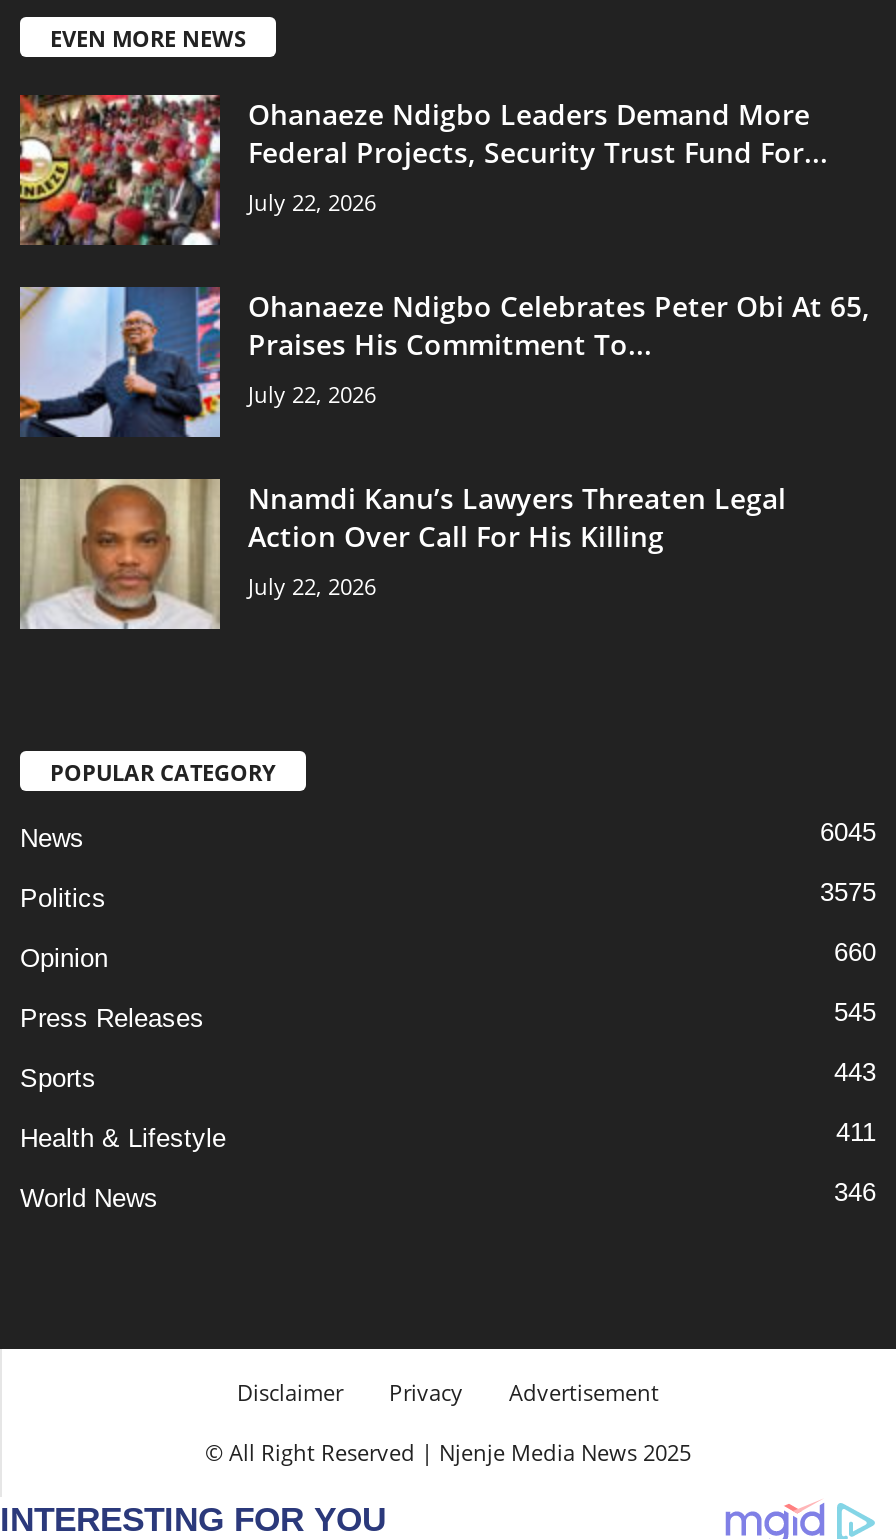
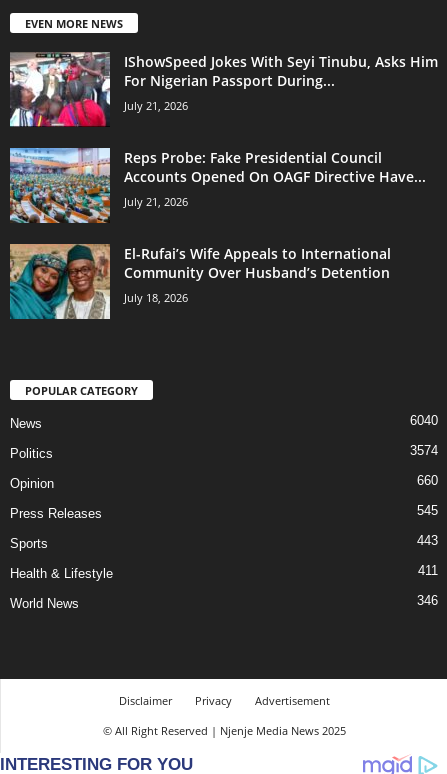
[18,93,828,247] [image] | Ohanaeze Ndigbo Leaders Demand More | Federal Projects, Security Trust Fund For... | July 22, 2026 -> [9,52,438,127] [image] | IShowSpeed Jokes With Seyi Tinubu, Asks Him | For Nigerian Passport During... | July 21, 2026
[18,285,870,439] [image] | Ohanaeze Ndigbo Celebrates Peter Obi At 65, | Praises His Commitment To... | July 22, 2026 -> [9,147,426,224] [image] | Reps Probe: Fake Presidential Council | Accounts Opened On OAGF Directive Have... | July 21, 2026
[18,479,786,631] [image] | Nnamdi Kanu’s Lawyers Threaten Legal | Action Over Call For His Killing | July 22, 2026 -> [9,244,391,319] [image] | El-Rufai’s Wife Appeals to International | Community Over Husband’s Detention | July 18, 2026
[820,817,876,847] 6045 -> [410,413,438,428] 6040
[820,877,876,907] 3575 -> [410,443,438,458] 3574

